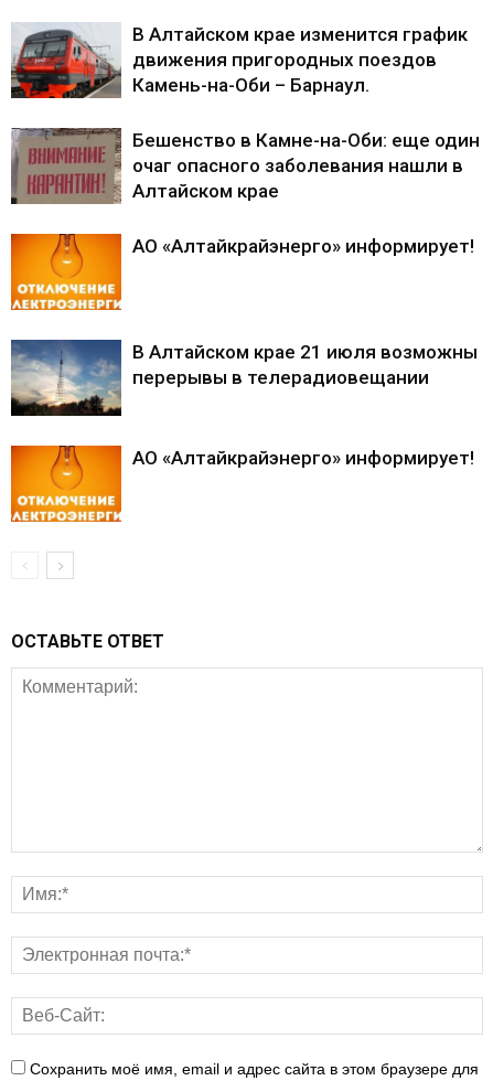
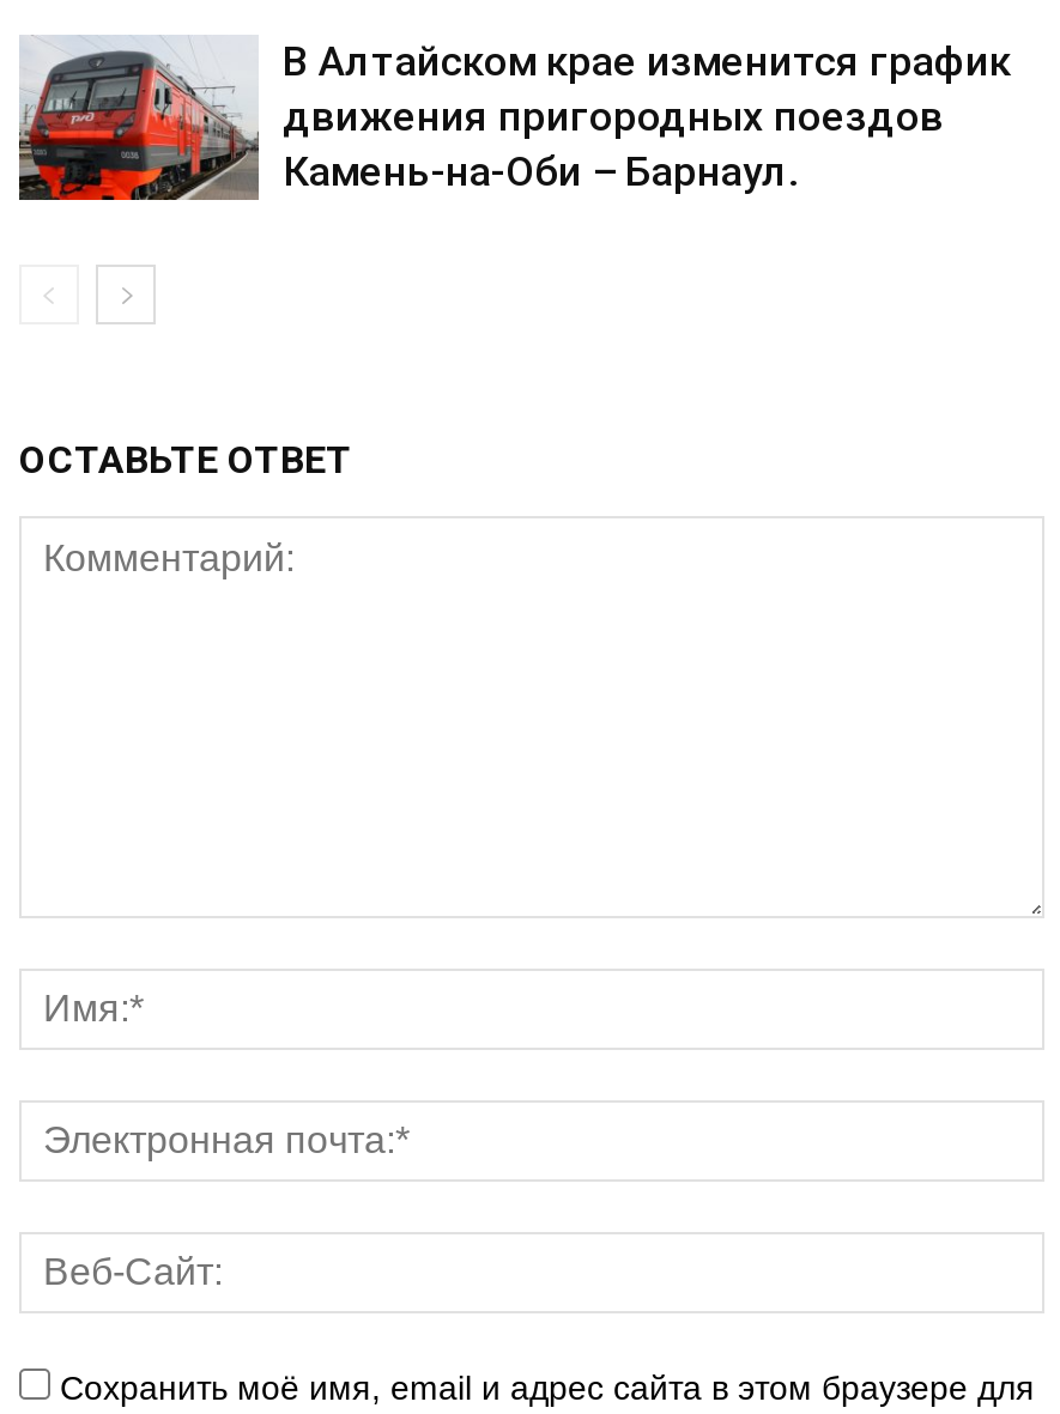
[10,127,480,257] [image] | Бешенство в Камне-на-Оби: еще один | очаг опасного заболевания нашли в | Алтайском крае | АО «Алтайкрайэнерго» информирует! -> none
[10,233,478,388] [image] | В Алтайском крае 21 июля возможны | перерывы в телерадиовещании -> none
[10,339,474,469] [image] | АО «Алтайкрайэнерго» информирует! -> none
[10,445,122,523] [image] -> none

